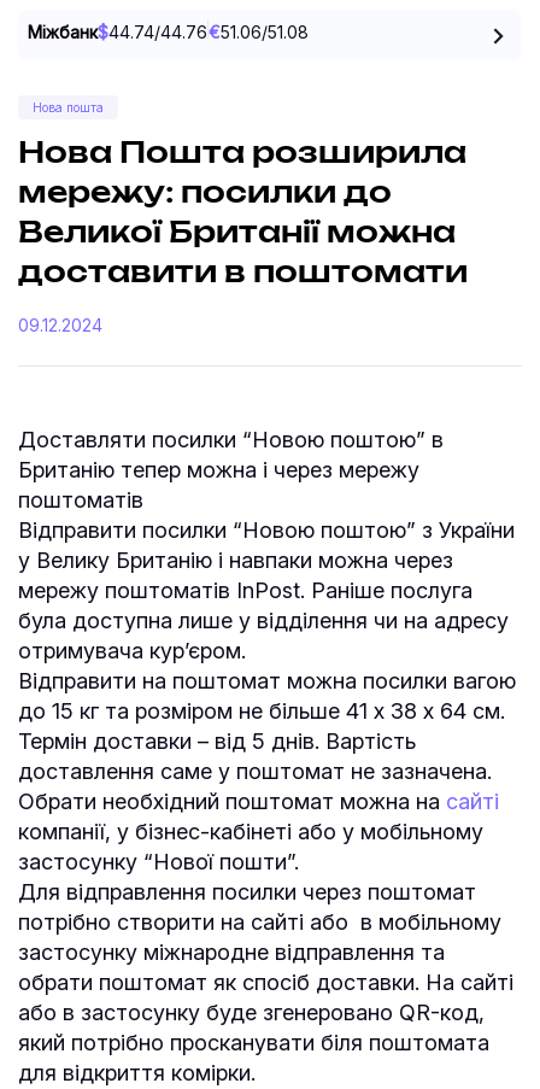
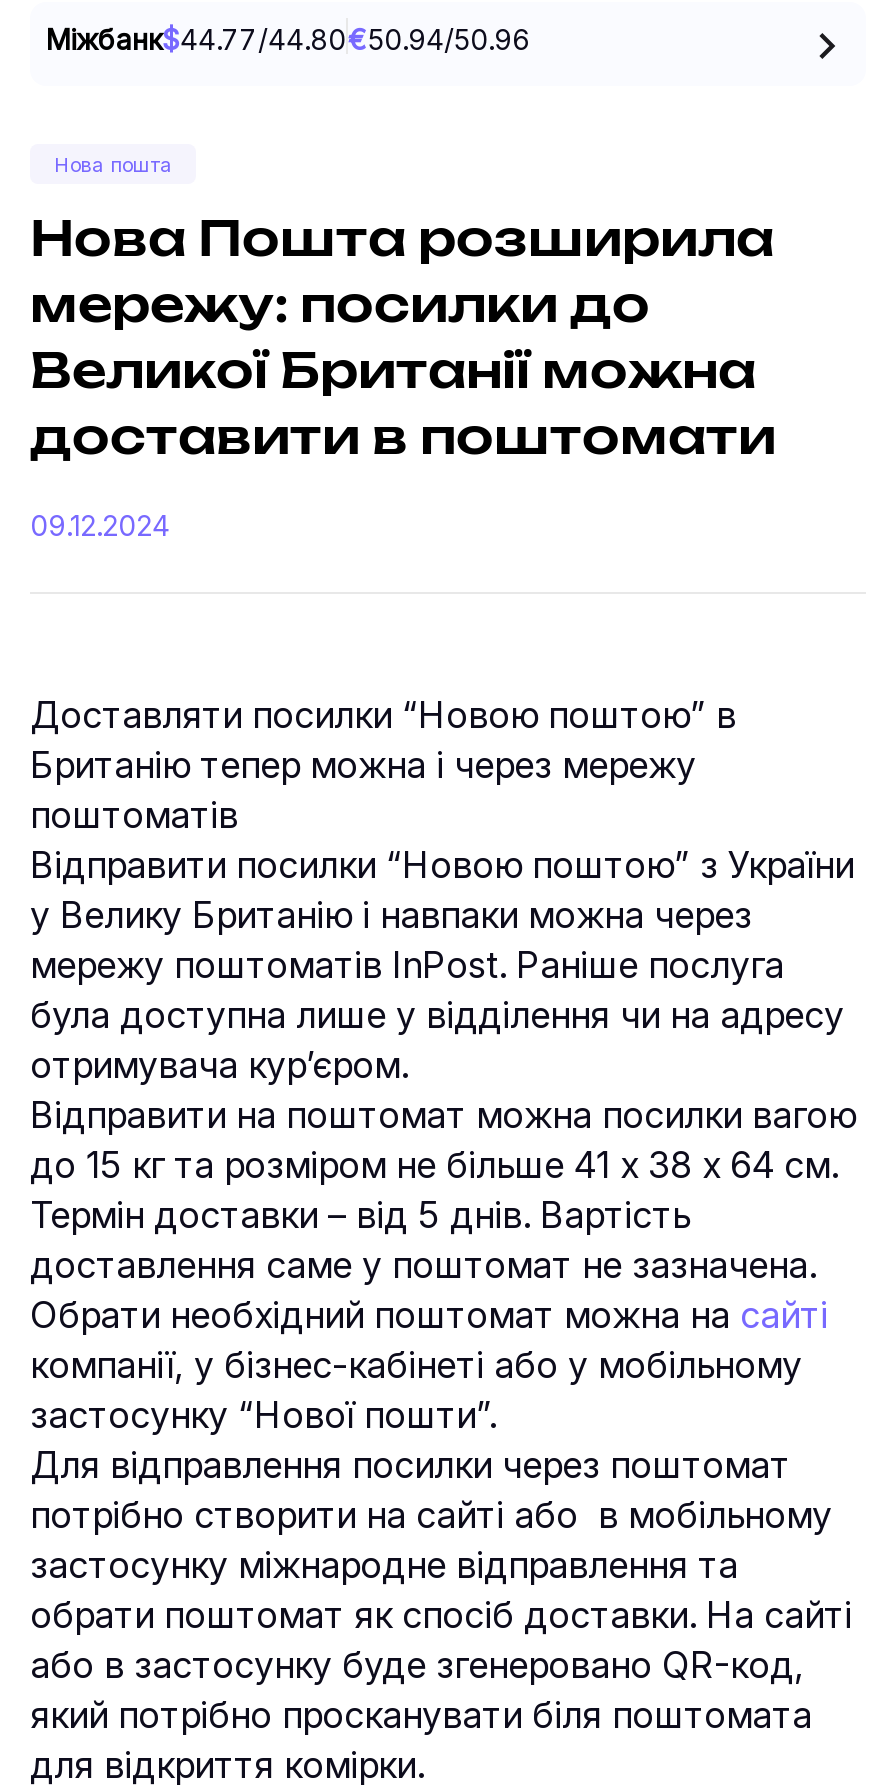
[28,21,309,42] Міжбанк$44.74 / 44.76€51.06/51.08 -> [46,21,530,55] Міжбанк$44.77 / 44.80€50.94/50.96

